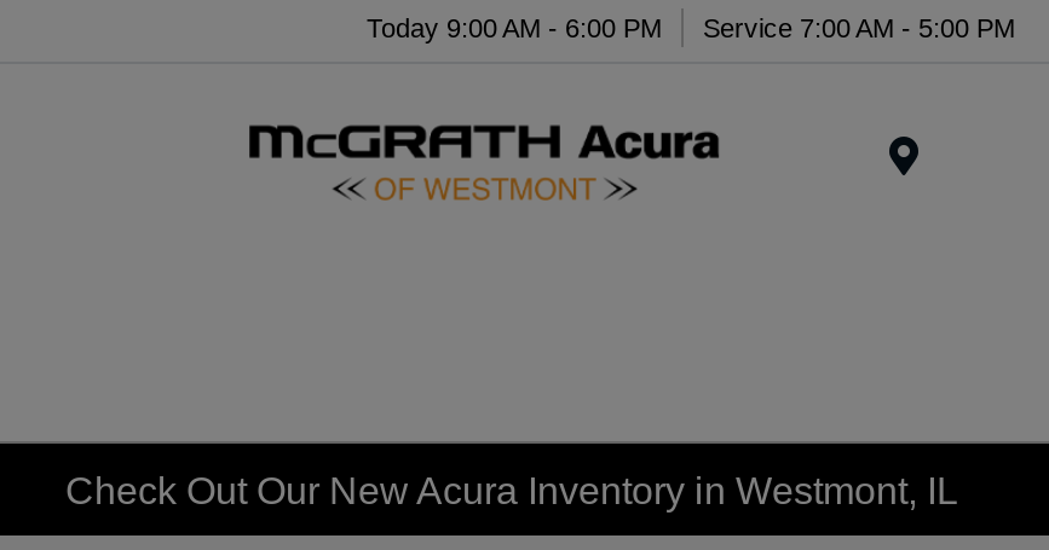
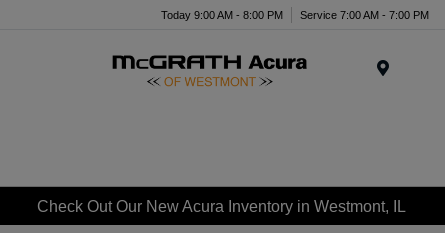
[367,12,662,41] Today 9:00 AM - 6:00 PM -> [161,8,283,20] Today 9:00 AM - 8:00 PM
[703,12,1015,41] Service 7:00 AM - 5:00 PM -> [300,8,429,20] Service 7:00 AM - 7:00 PM

